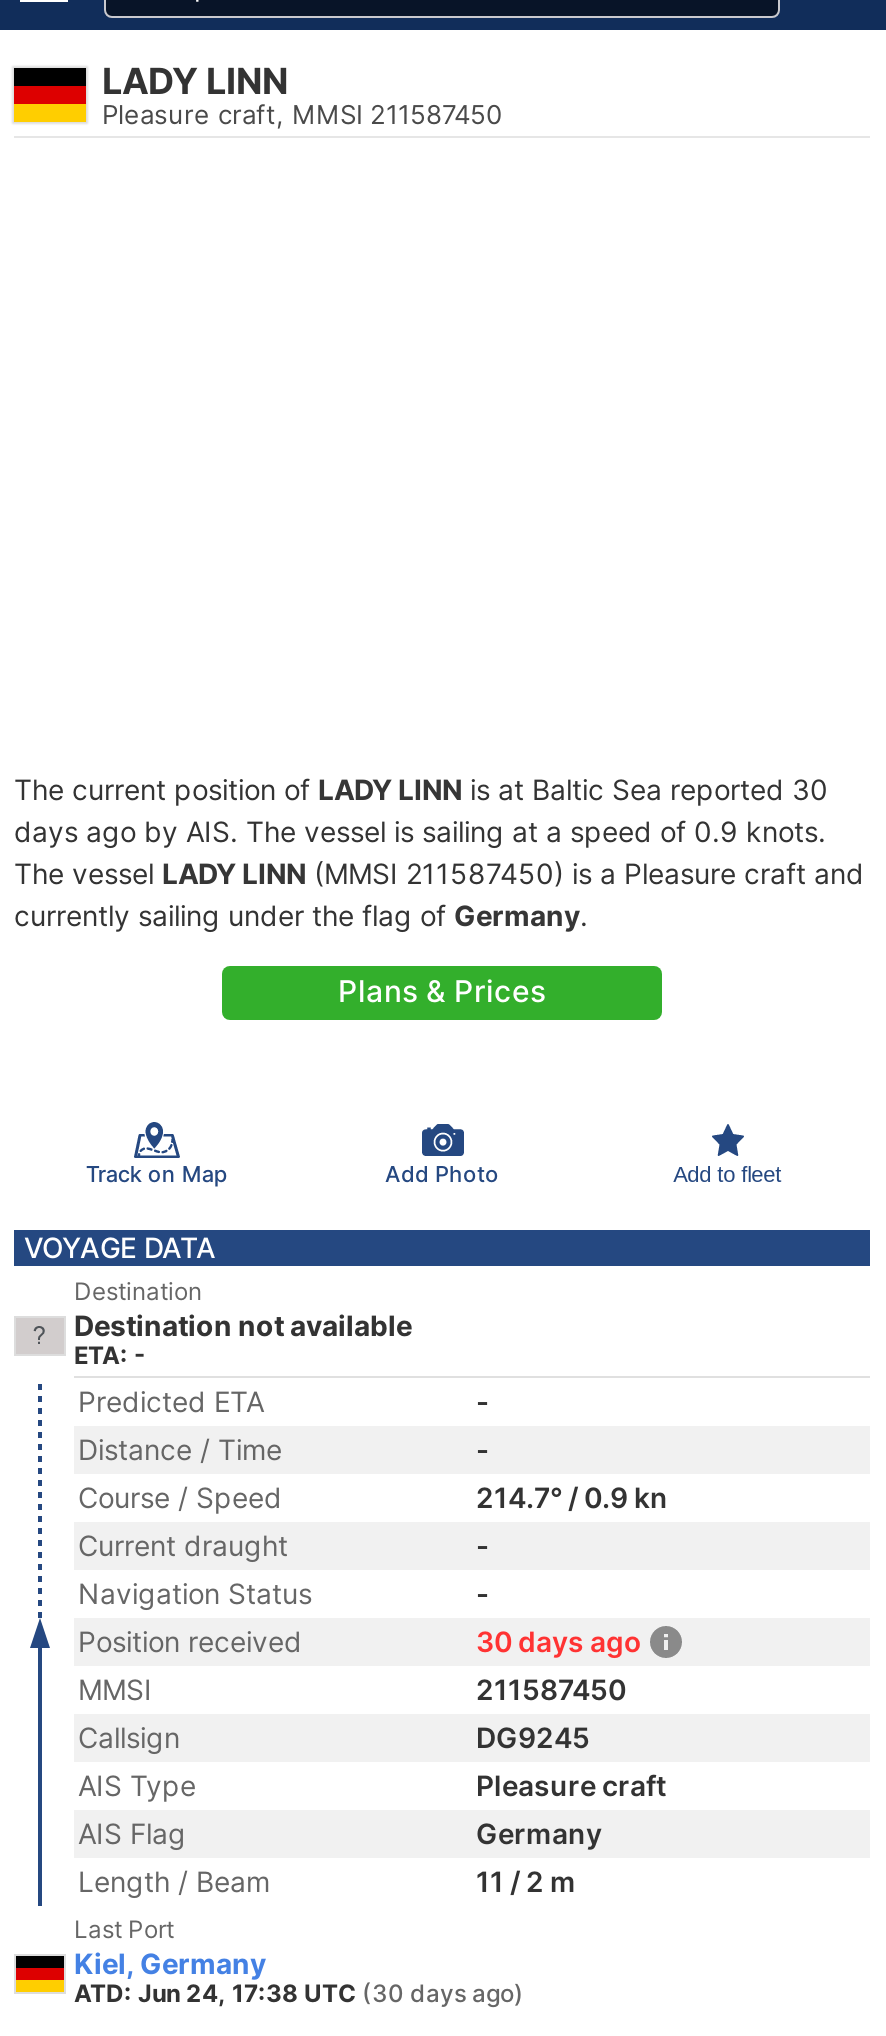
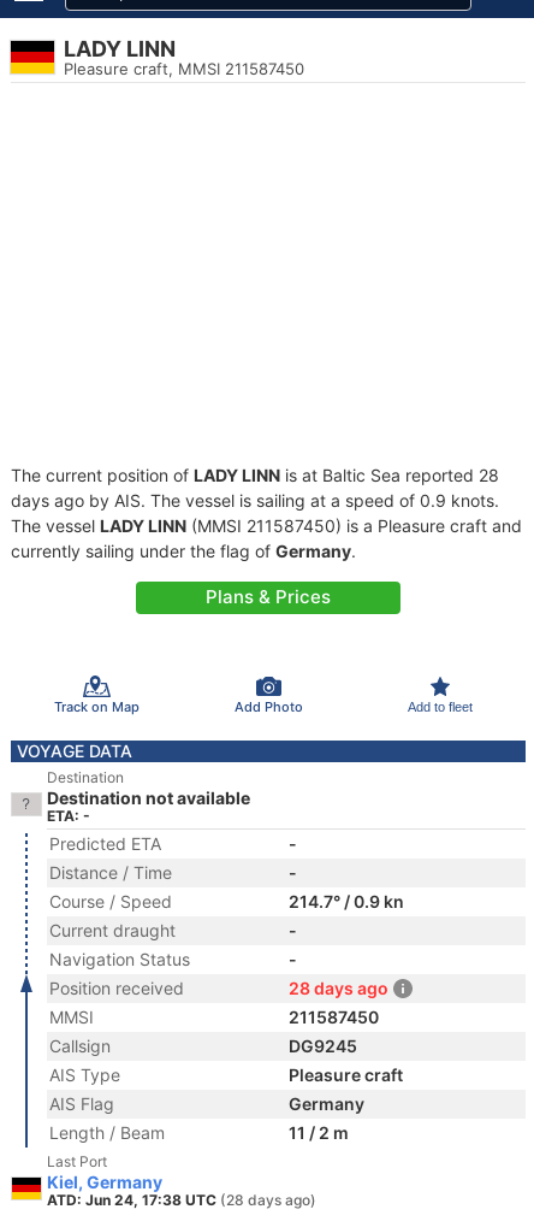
[14,772,828,806] The current position of LADY LINN is at Baltic Sea reported 30 -> [11,465,499,485] The current position of LADY LINN is at Baltic Sea reported 28
[476,1624,642,1658] 30 days ago -> [289,978,388,998] 28 days ago
[74,1978,524,2008] ATD: Jun 24, 17:38 UTC (30 days ago) -> [47,1191,316,1209] ATD: Jun 24, 17:38 UTC (28 days ago)

